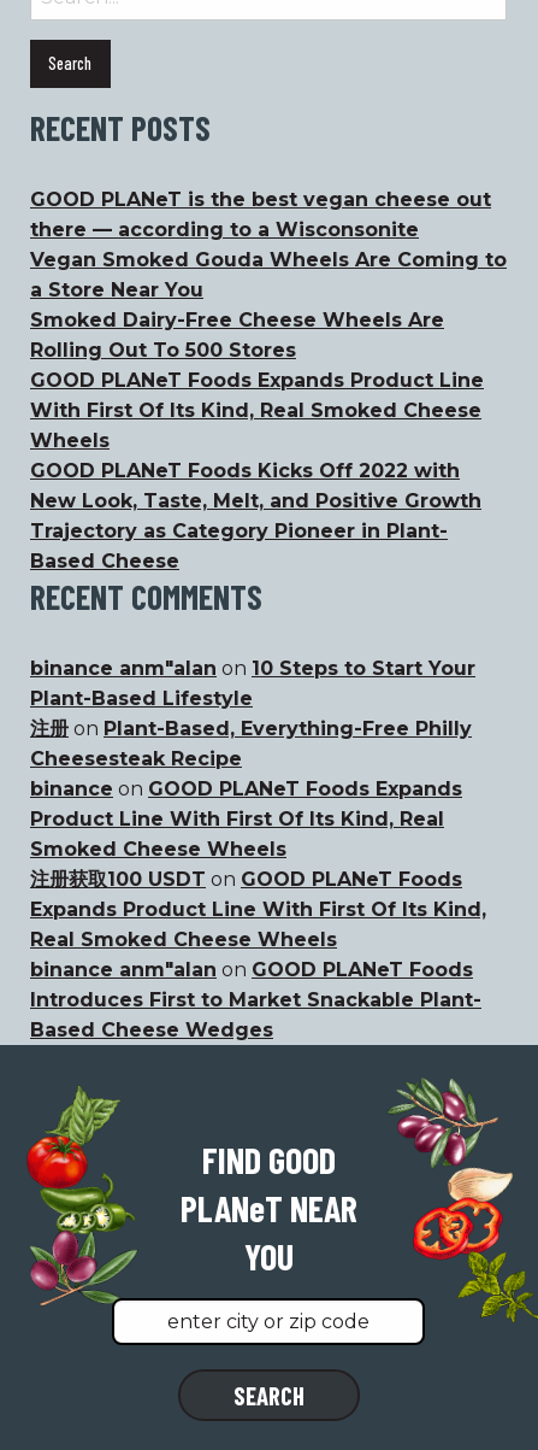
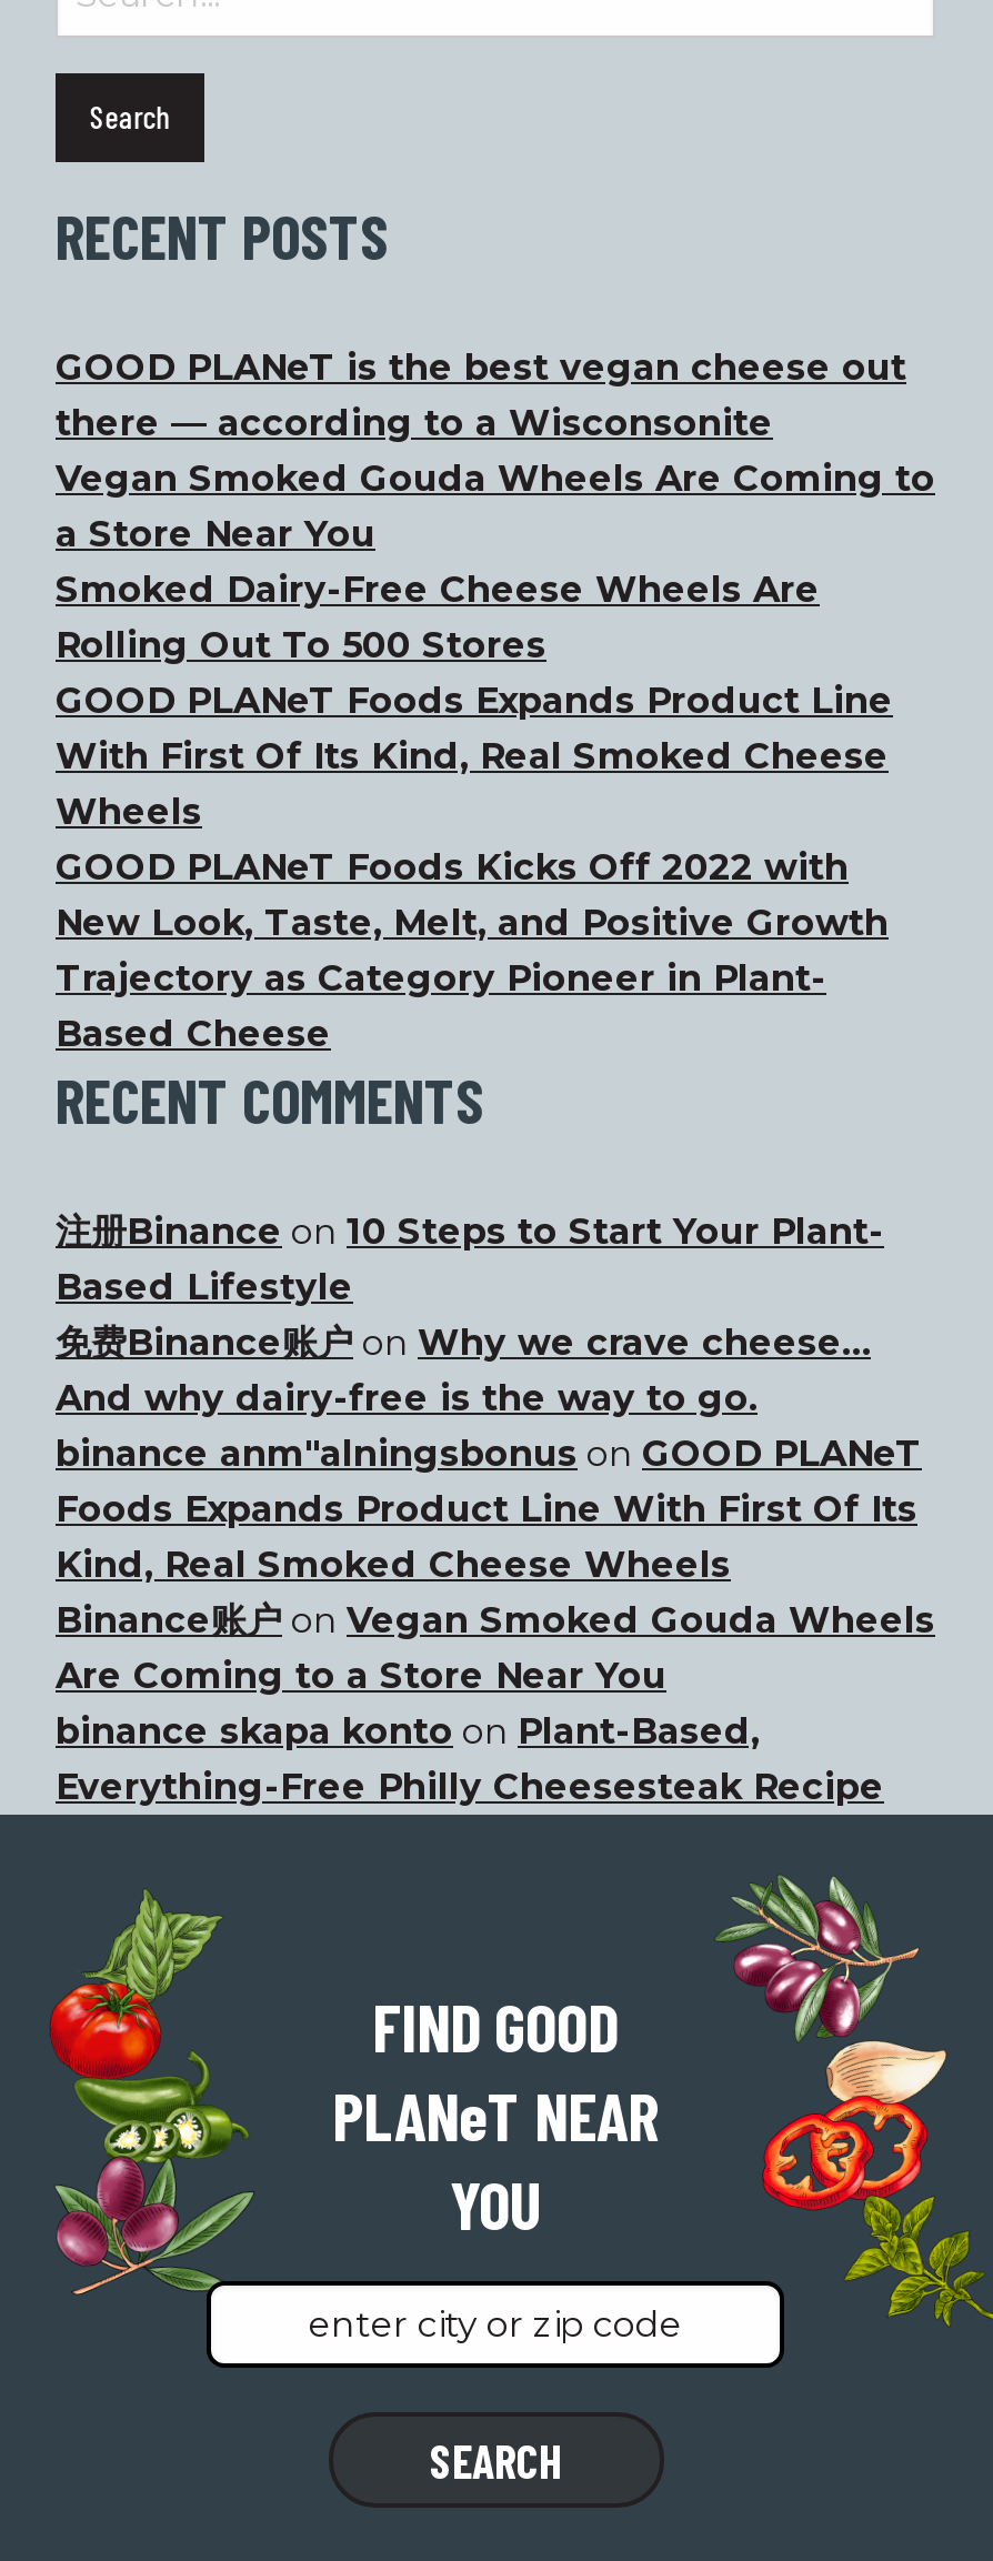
[30,658,486,1042] binance anm"alan on 10 Steps to Start Your | Plant-Based Lifestyle | 注册on Plant-Based, Everything-Free Philly | Cheesesteak Recipe | binance on GOOD PLANeT Foods Expands | Product Line With First Of Its Kind, Real | Smoked Cheese Wheels | 注册获取100 USDT on GOOD PLANeT Foods | Expands Product Line With First Of Its Kind, | Real Smoked Cheese Wheels | binance anm"alan on GOOD PLANeT Foods | Introduces First to Market Snackable Plant- | Based Cheese Wedges -> [56,1212,935,1809] 注册Binance on 10 Steps to Start Your Plant- | Based Lifestyle | 免费Binance账户on Why we crave cheese… | And why dairy-free is the way to go. | binance anm"alningsbonus on GOOD PLANeT | Foods Expands Product Line With First Of Its | Kind, Real Smoked Cheese Wheels | Binance账户on Vegan Smoked Gouda Wheels | Are Coming to a Store Near You | binance skapa konto on Plant-Based, | Everything-Free Philly Cheesesteak Recipe

